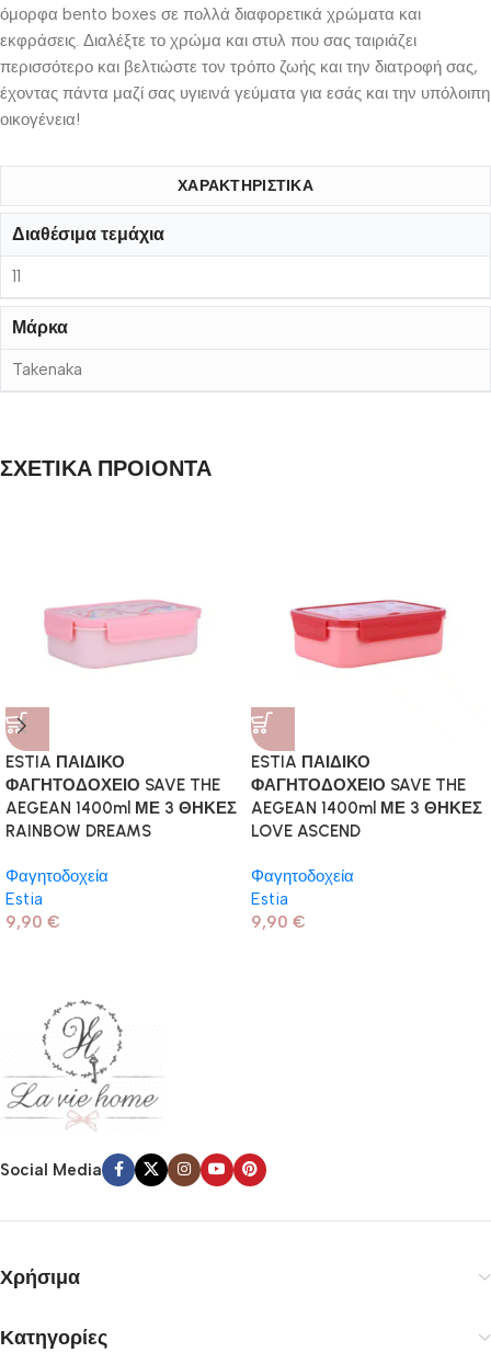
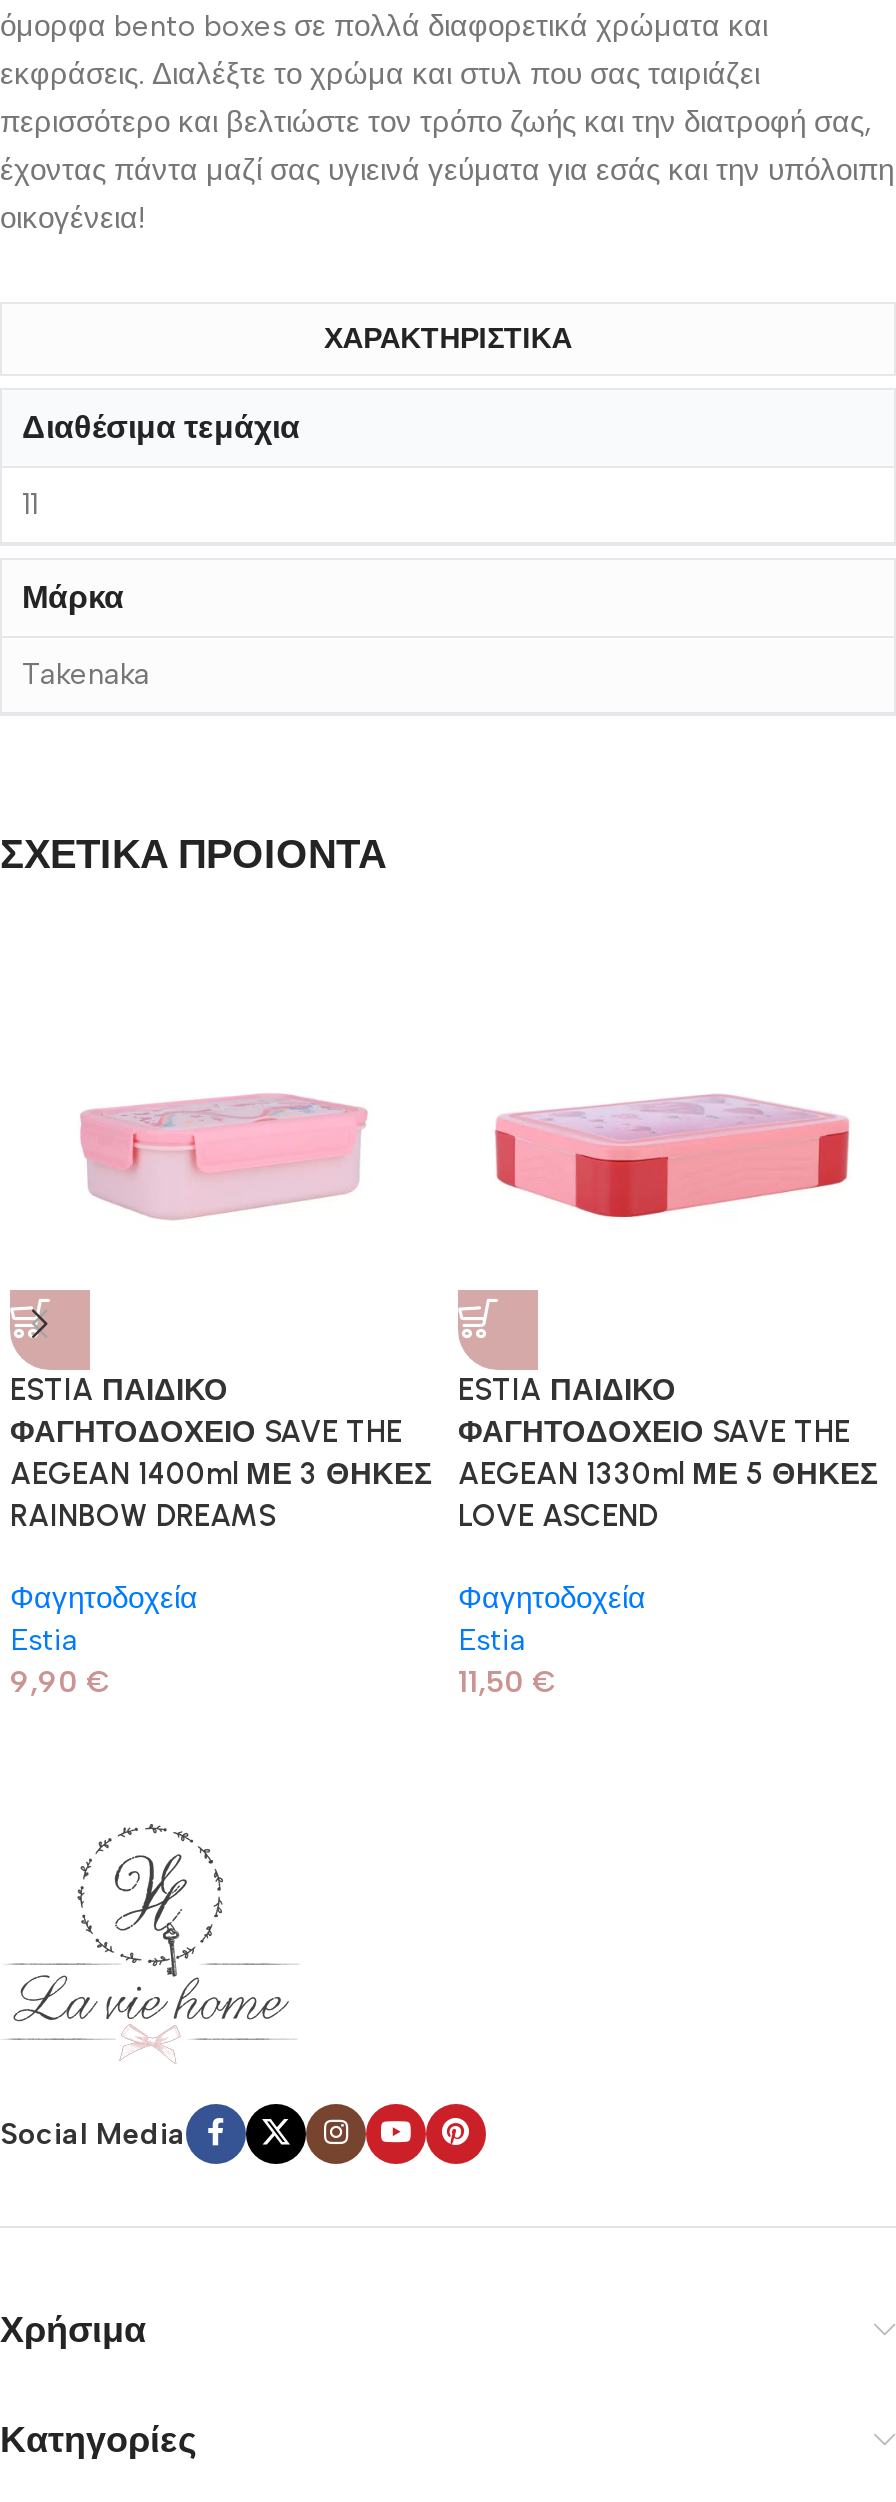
[272,601,466,669] [image] -> [492,1098,852,1216] [image]
[251,799,482,818] AEGEAN 1400ml ΜΕ 3 ΘΗΚΕΣ -> [458,1457,878,1493] AEGEAN 1330ml ΜΕ 5 ΘΗΚΕΣ
[251,913,306,932] 9,90 € -> [458,1665,556,1701] 11,50 €

